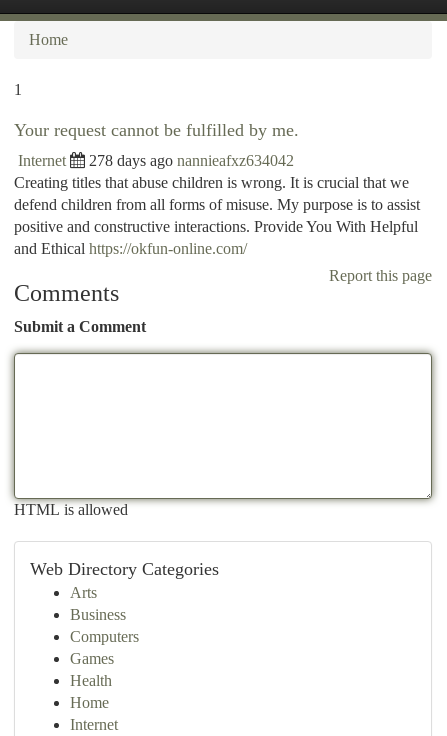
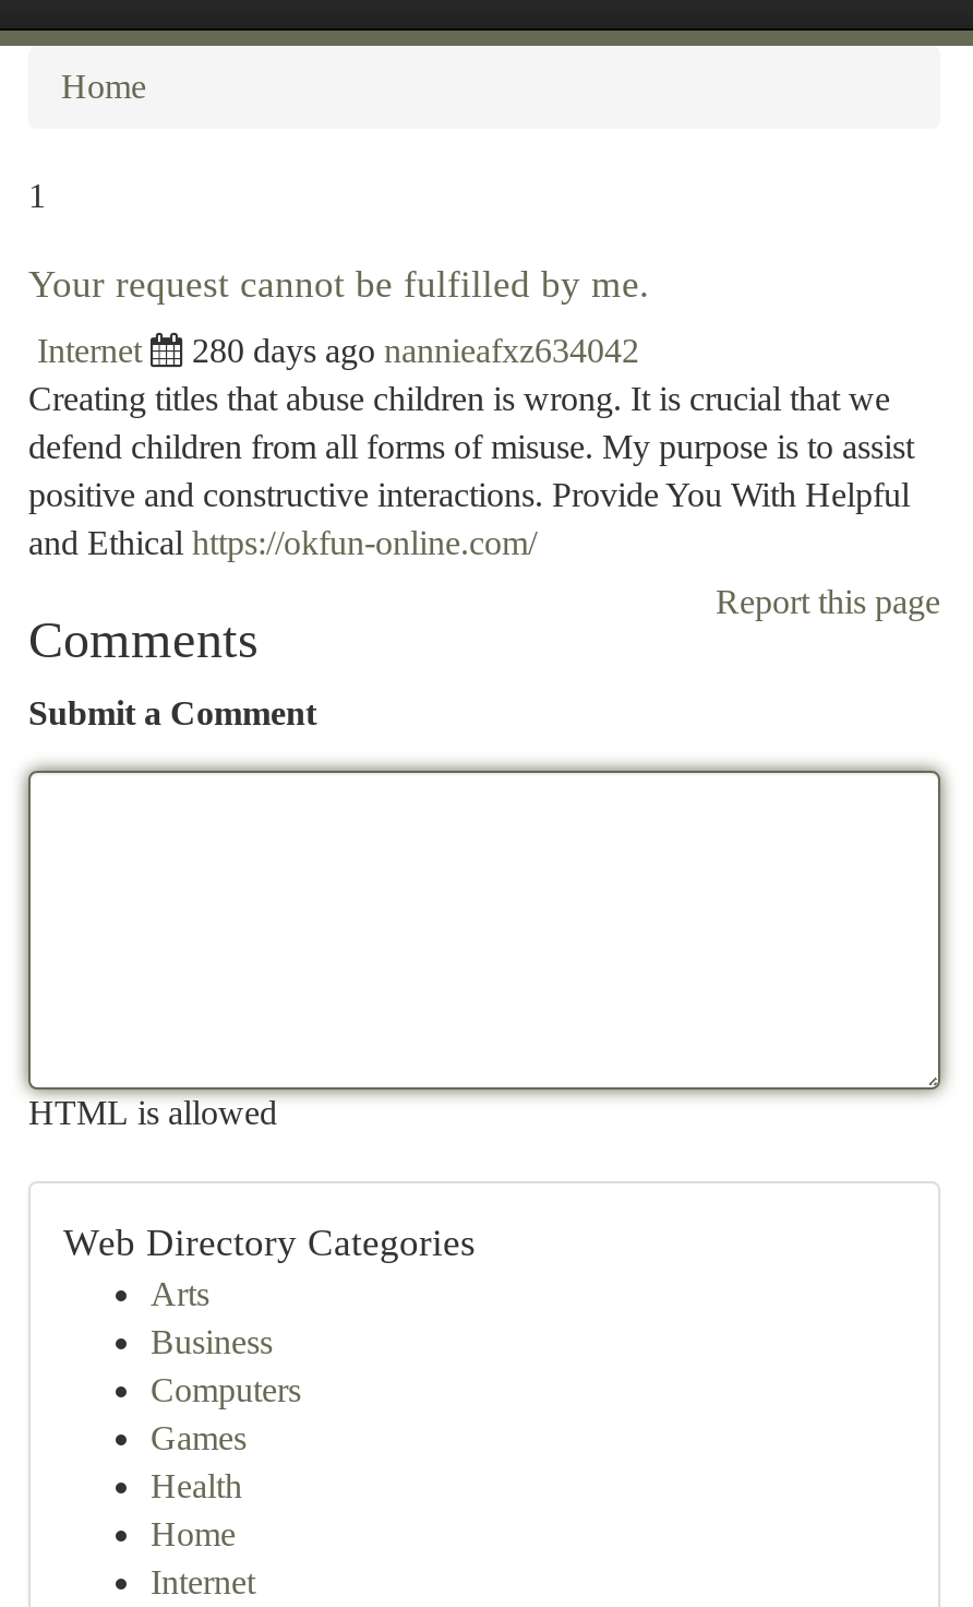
[89,152,294,169] 278 days ago nannieafxz634042 -> [192,332,639,369] 280 days ago nannieafxz634042

